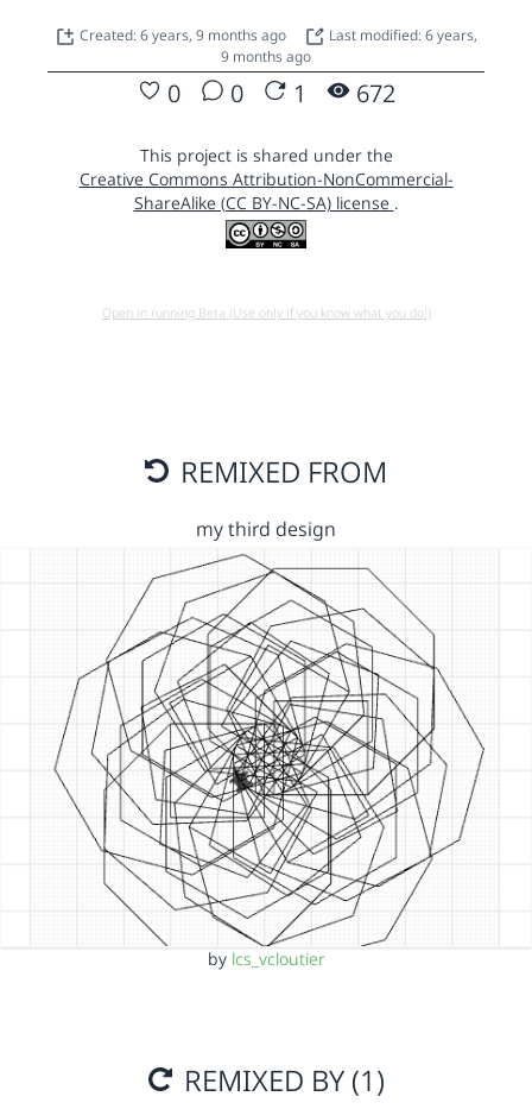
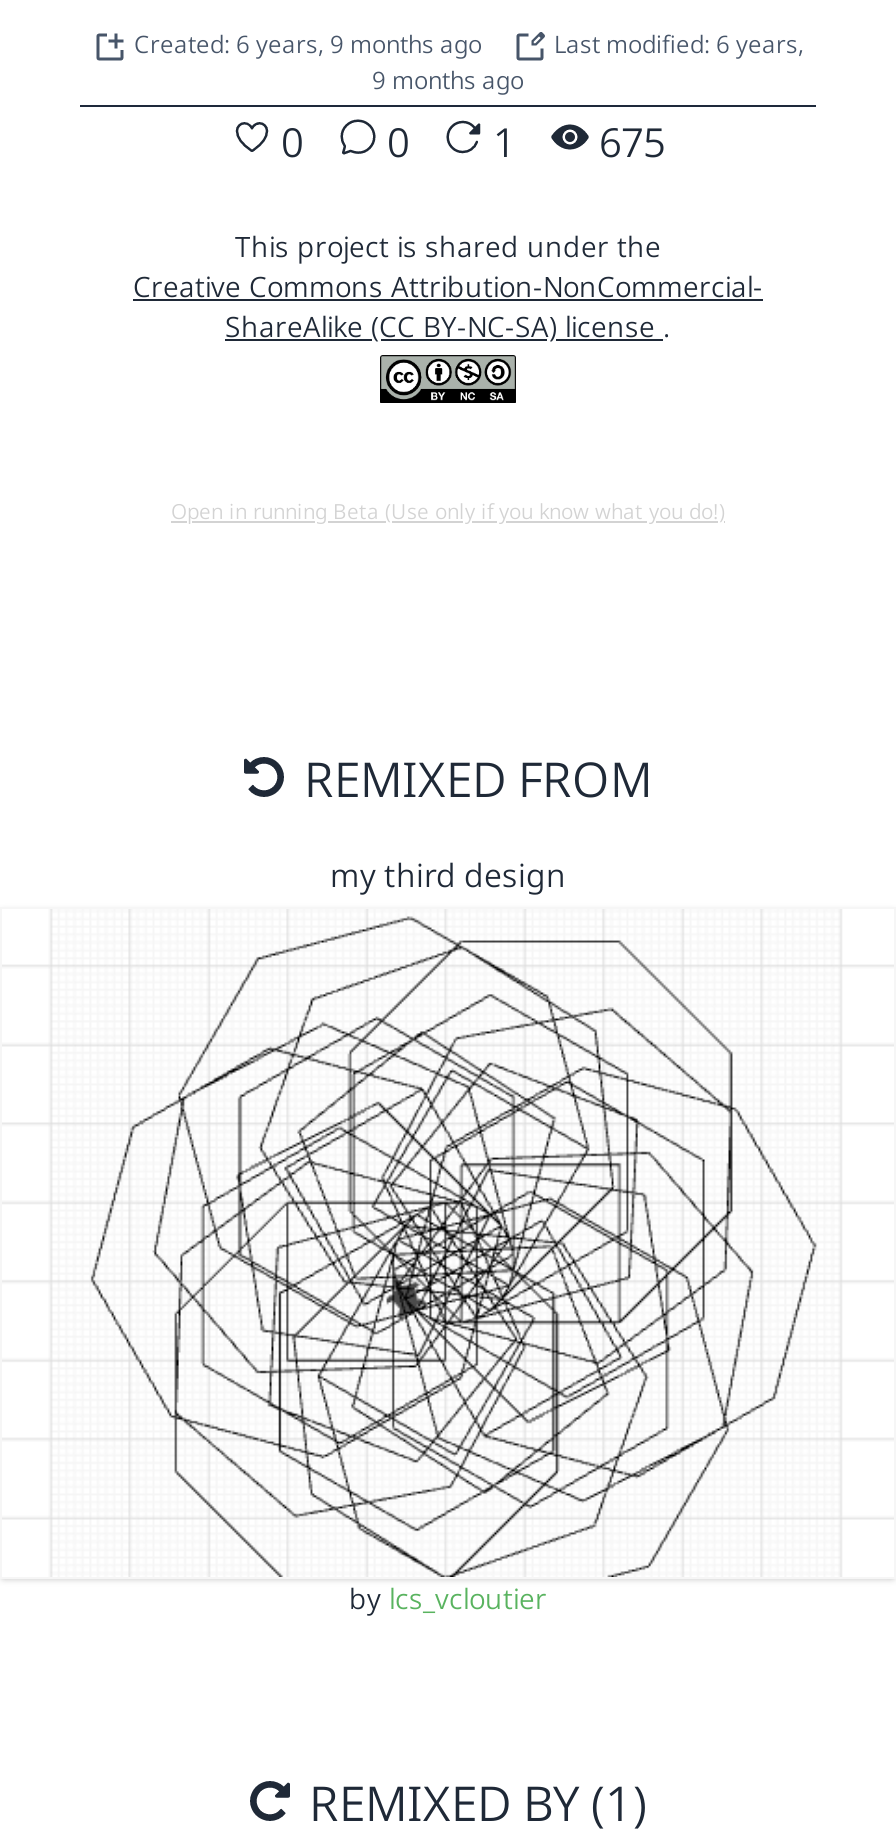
[161,77,395,109] 0 0 1 672 -> [271,114,665,168] 0 0 1 675

